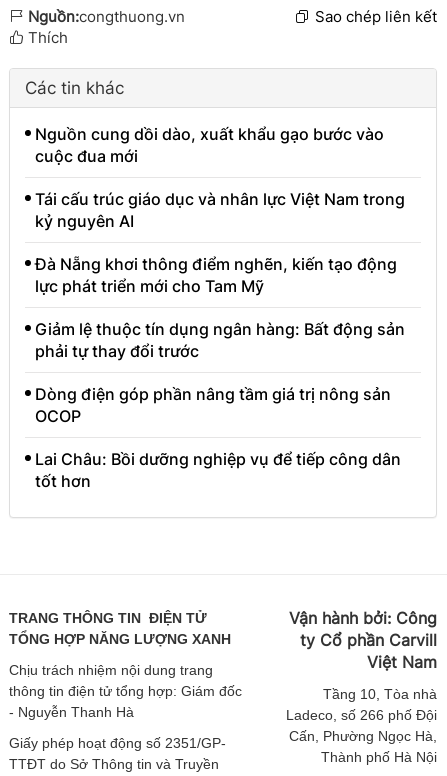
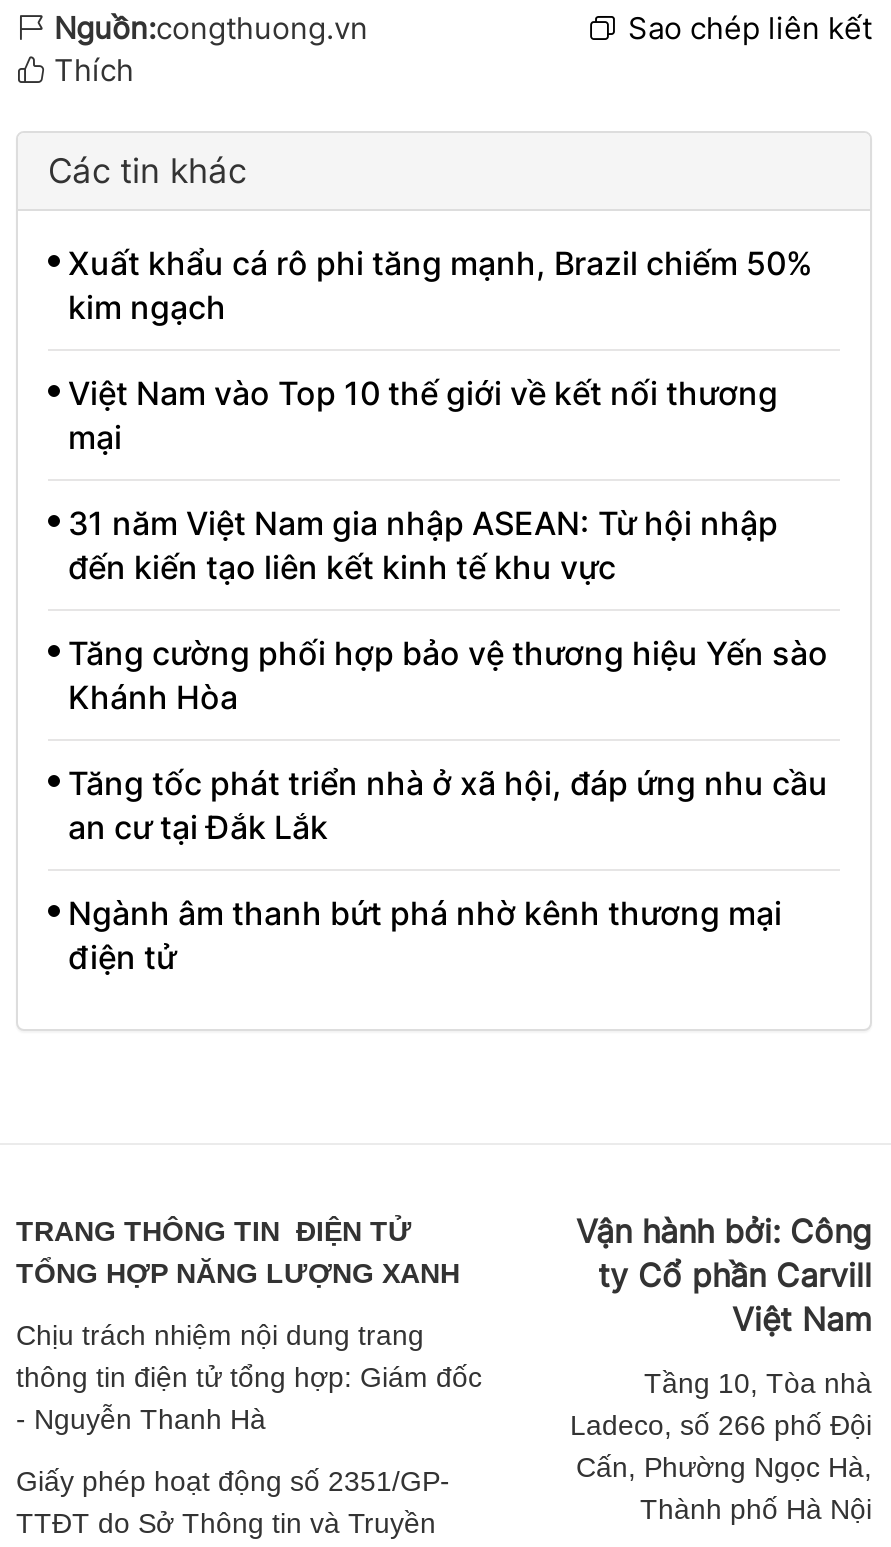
[35,124,384,166] Nguồn cung dồi dào, xuất khẩu gạo bước vào | cuộc đua mới -> [68,244,812,328] Xuất khẩu cá rô phi tăng mạnh, Brazil chiếm 50% | kim ngạch
[35,189,405,231] Tái cấu trúc giáo dục và nhân lực Việt Nam trong | kỷ nguyên AI -> [68,374,778,458] Việt Nam vào Top 10 thế giới về kết nối thương | mại
[35,254,397,296] Đà Nẵng khơi thông điểm nghẽn, kiến tạo động | lực phát triển mới cho Tam Mỹ -> [68,504,778,588] 31 năm Việt Nam gia nhập ASEAN: Từ hội nhập | đến kiến tạo liên kết kinh tế khu vực
[35,319,405,361] Giảm lệ thuộc tín dụng ngân hàng: Bất động sản | phải tự thay đổi trước -> [68,634,828,718] Tăng cường phối hợp bảo vệ thương hiệu Yến sào | Khánh Hòa
[35,384,391,426] Dòng điện góp phần nâng tầm giá trị nông sản | OCOP -> [68,764,828,848] Tăng tốc phát triển nhà ở xã hội, đáp ứng nhu cầu | an cư tại Đắk Lắk
[35,449,401,491] Lai Châu: Bồi dưỡng nghiệp vụ để tiếp công dân | tốt hơn -> [68,894,782,978] Ngành âm thanh bứt phá nhờ kênh thương mại | điện tử

